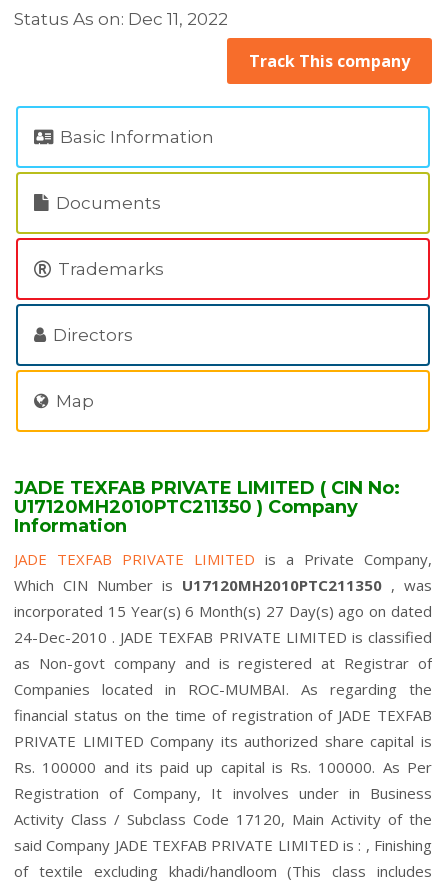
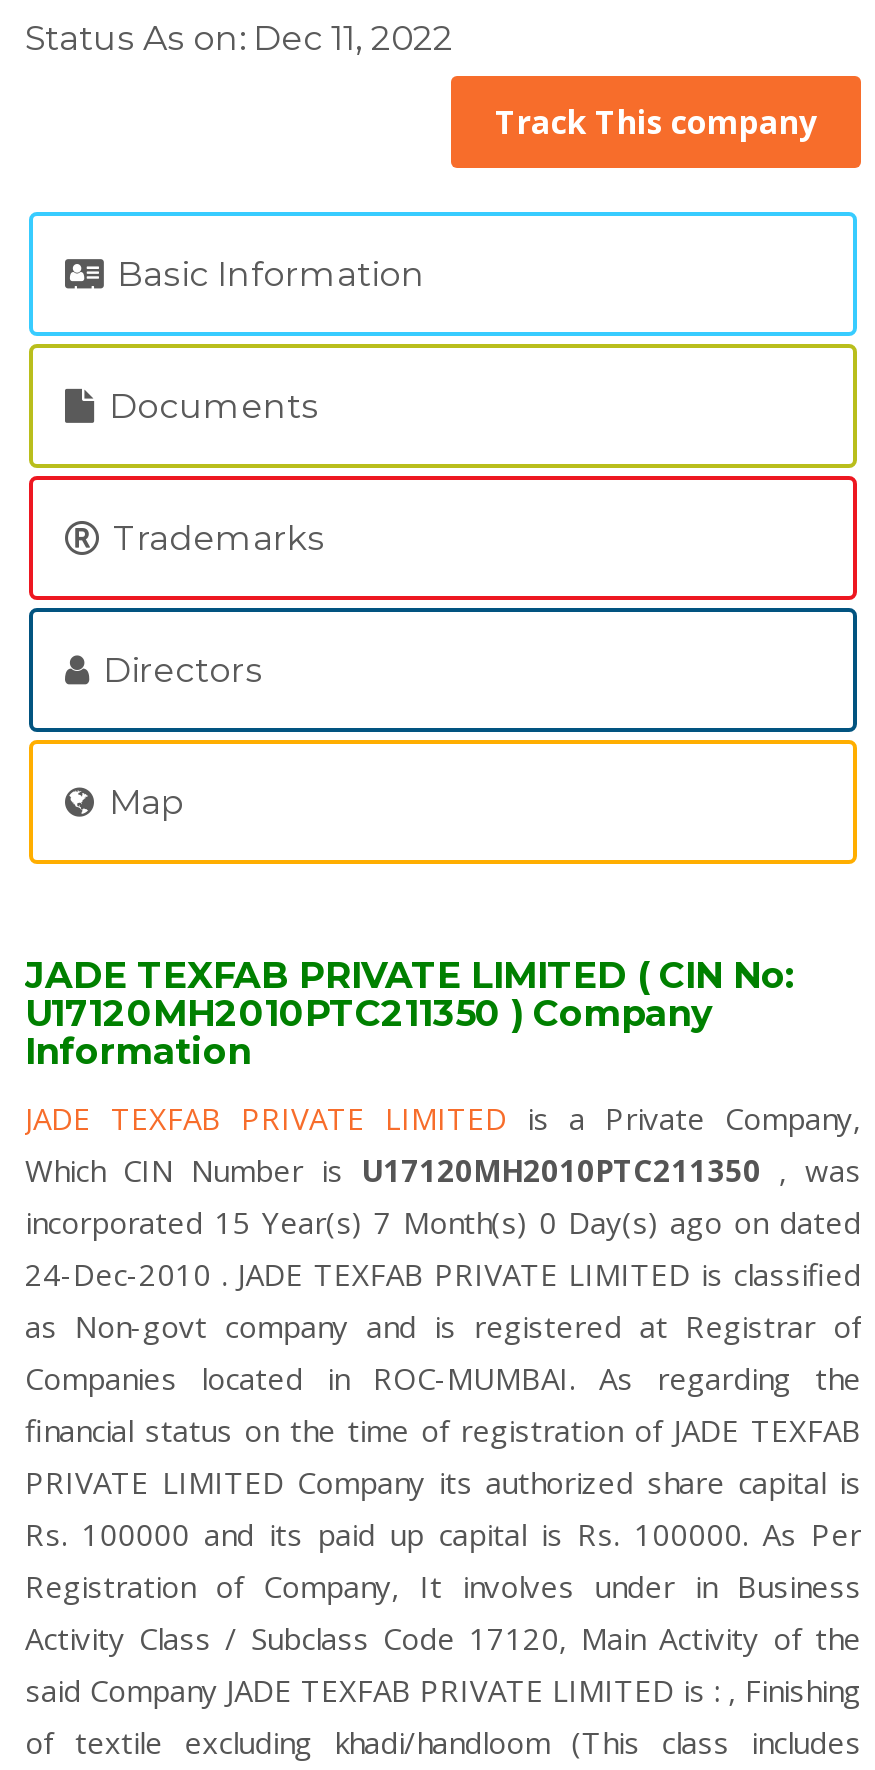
[14,601,432,621] incorporated 15 Year(s) 6 Month(s) 27 Day(s) ago on dated -> [25,1202,861,1242] incorporated 15 Year(s) 7 Month(s) 0 Day(s) ago on dated

